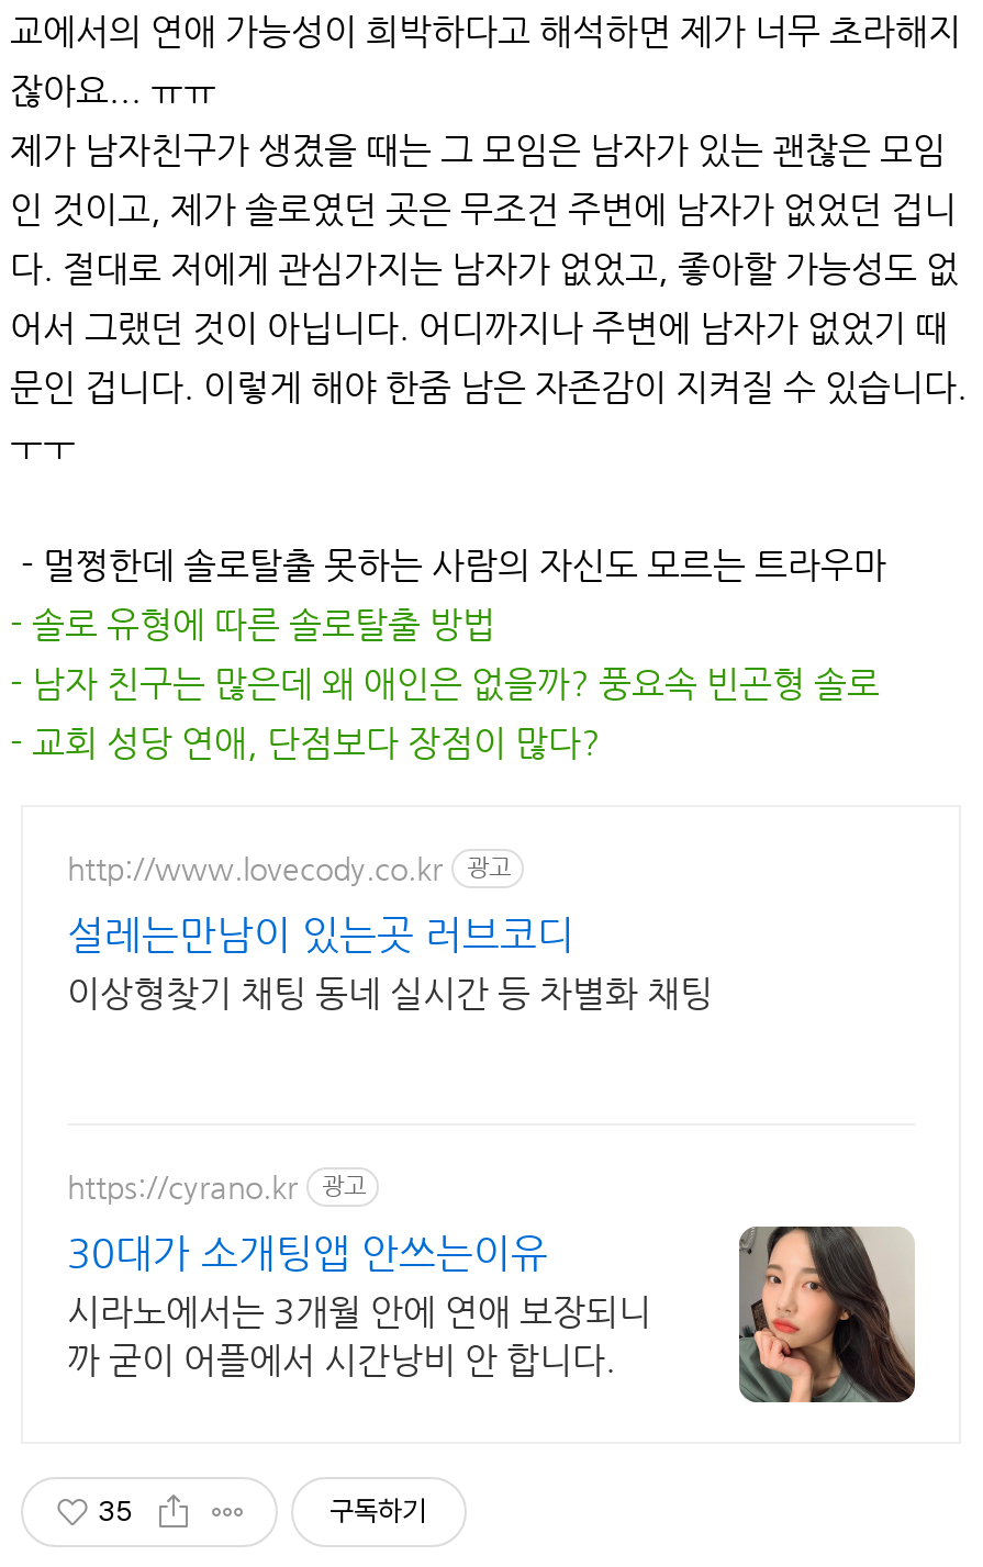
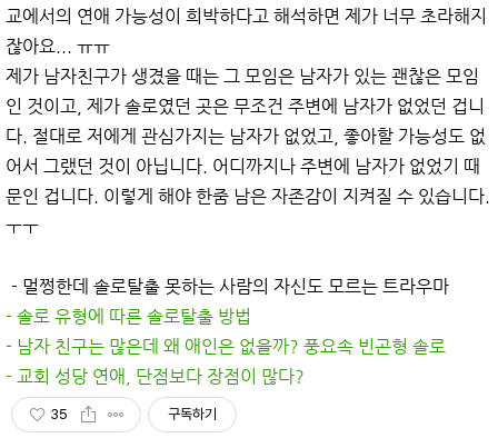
[67,850,713,1014] http://www.lovecody.co.kr | 광고 | 설레는만남이 있는곳 러브코디 | 이상형찾기 채팅 동네 실시간 등 차별화 채팅 -> none
[67,1169,917,1404] [image] | https://cyrano.kr | 광고 | 30대가 소개팅앱 안쓰는이유 | 시라노에서는 3개월 안에 연애 보장되니 | 까 굳이 어플에서 시간낭비 안 합니다. -> none

